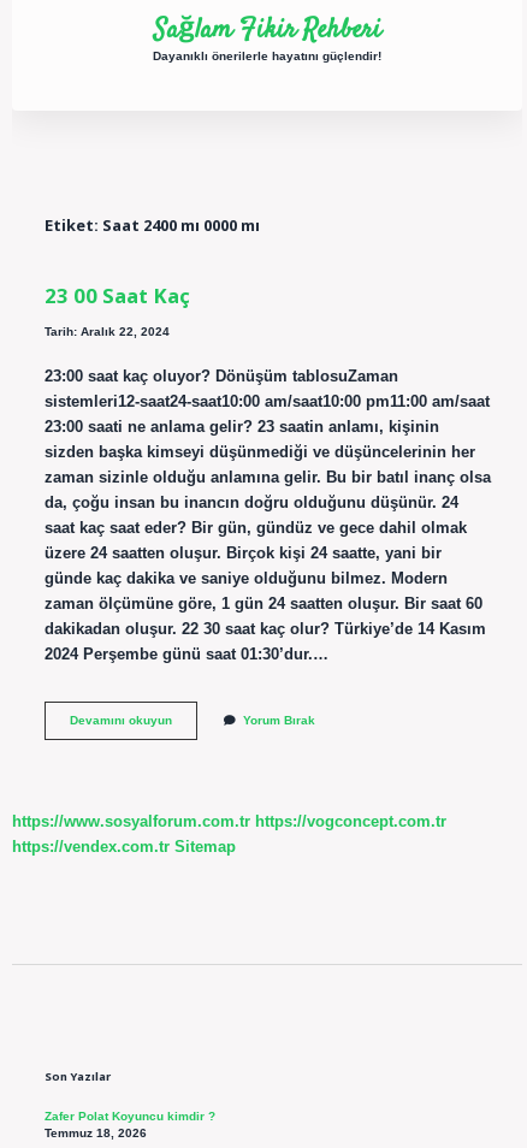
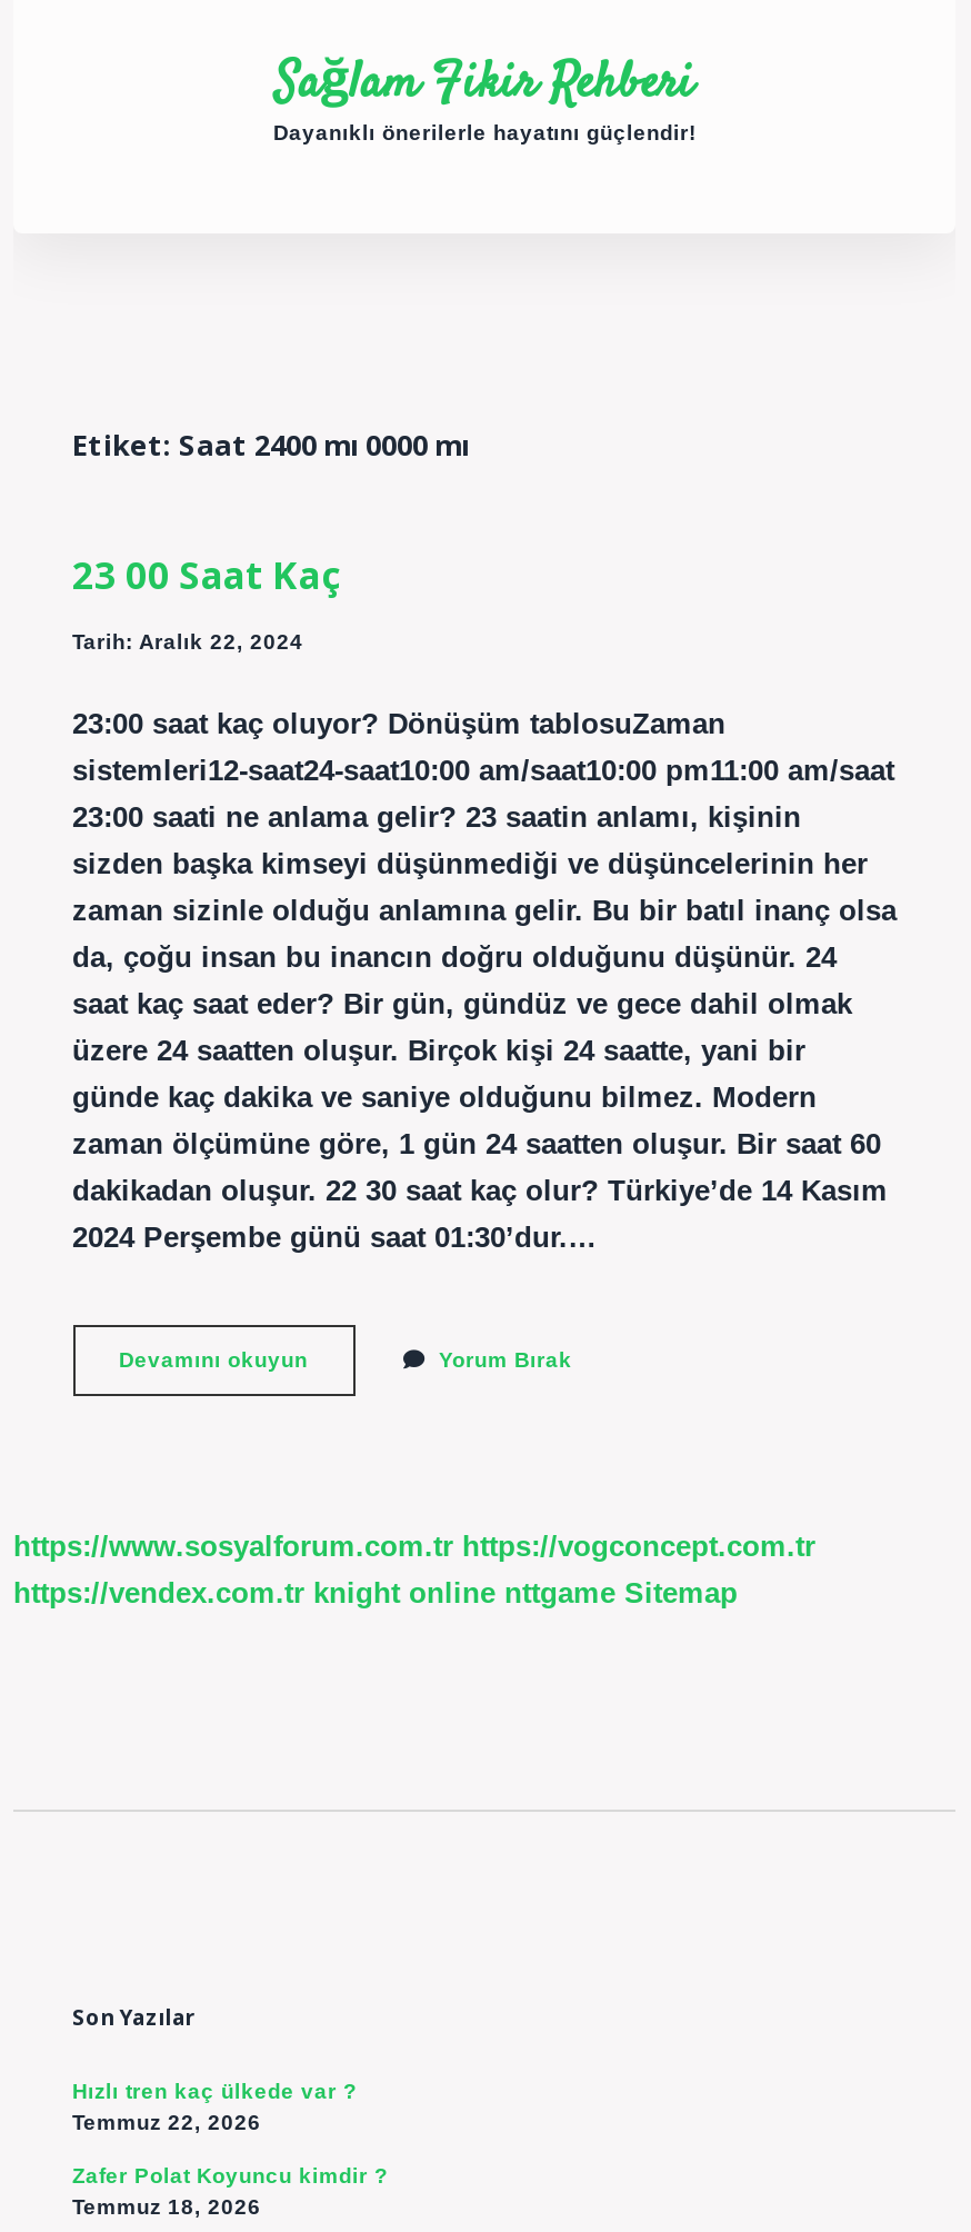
[12,838,236,856] https://vendex.com.tr Sitemap -> [13,1577,738,1610] https://vendex.com.tr knight online nttgame Sitemap
none -> [72,2079,357,2135] Hızlı tren kaç ülkede var ? | Temmuz 22, 2026

